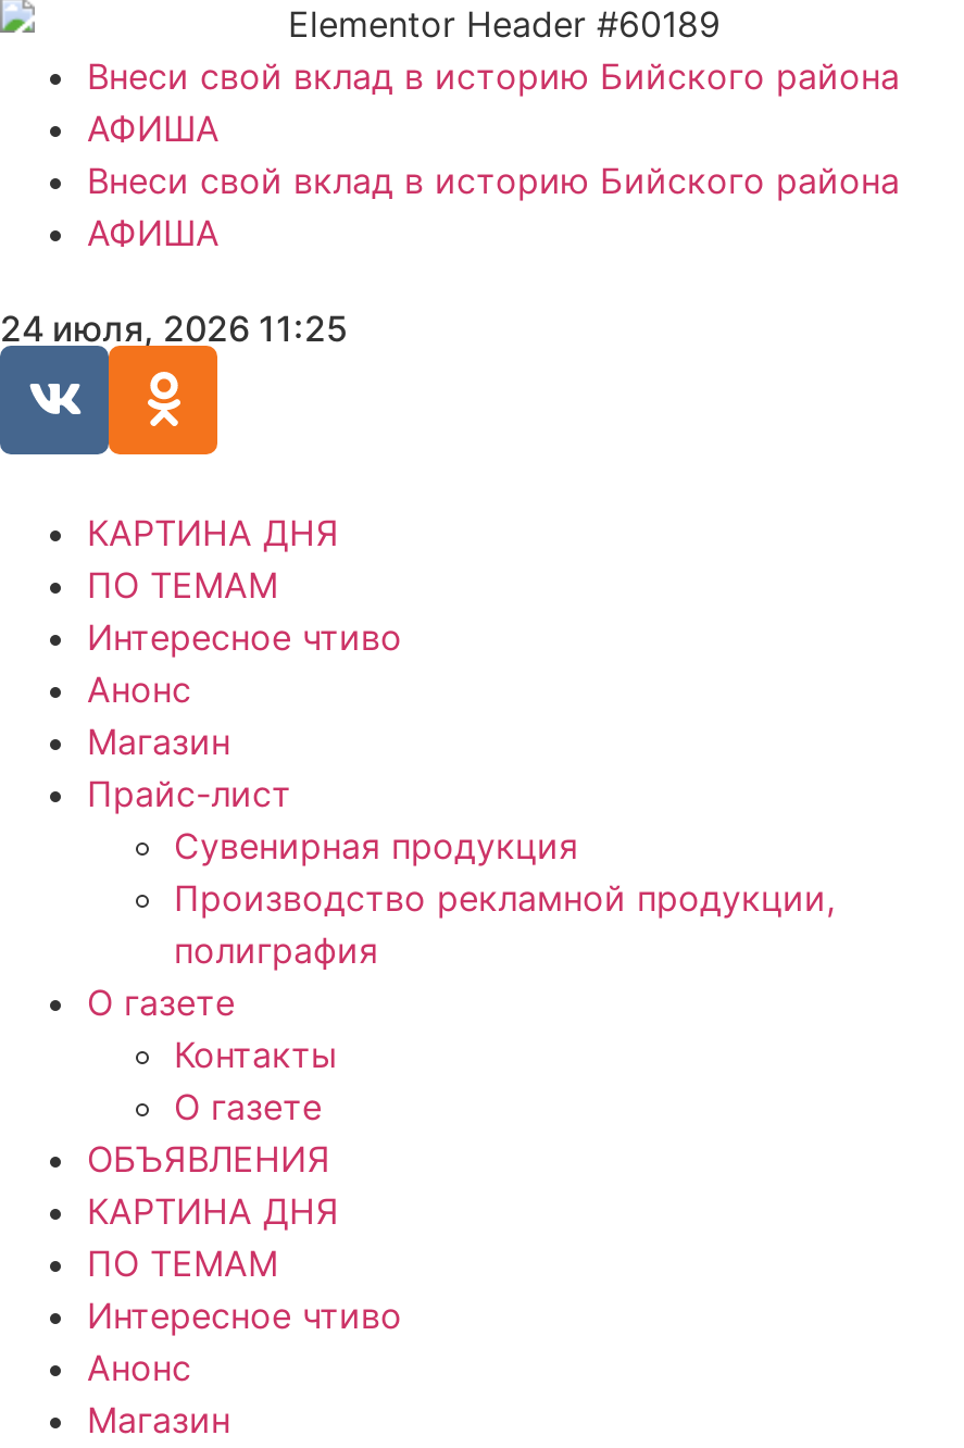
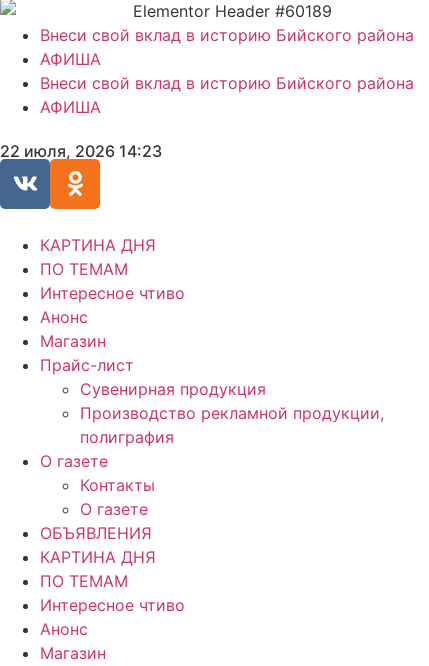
[0,306,348,349] 24 июля, 2026 11:25 -> [0,141,162,161] 22 июля, 2026 14:23

